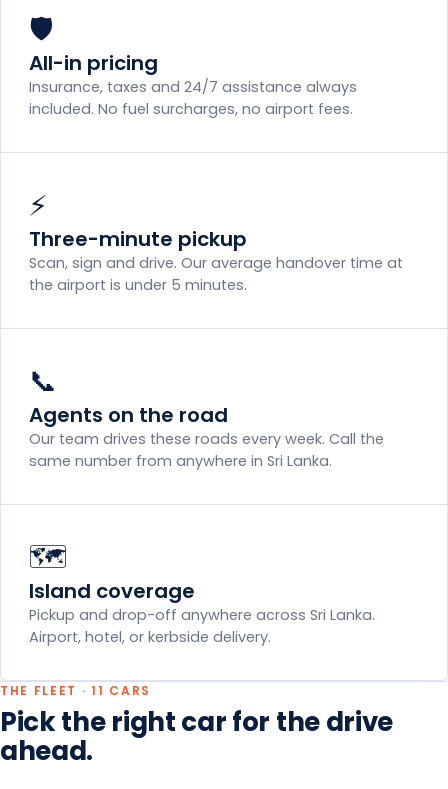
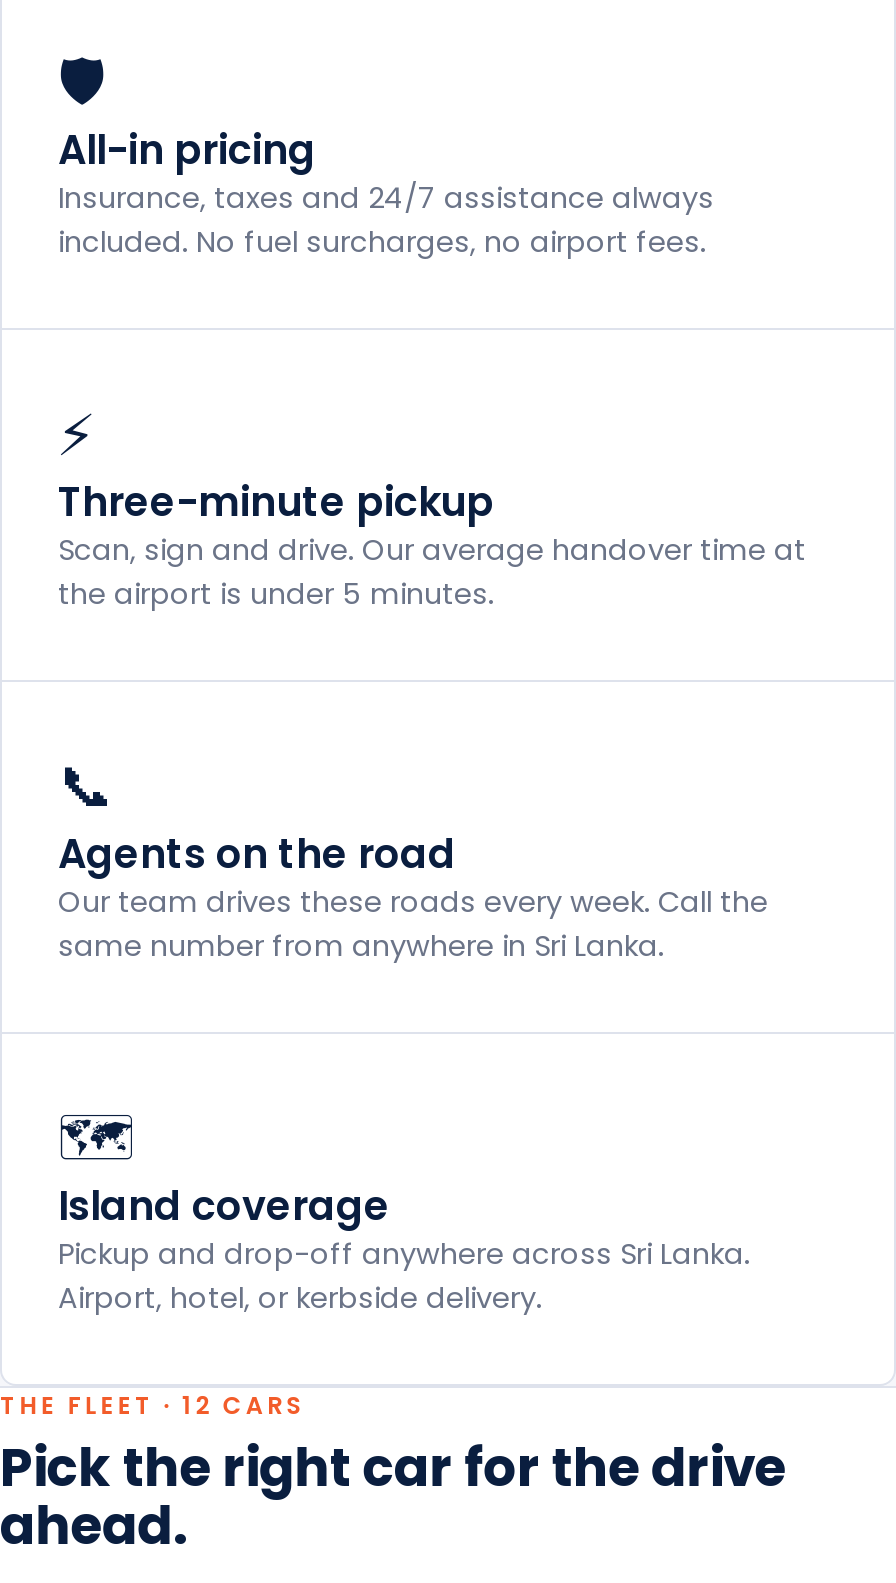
[0,682,151,699] THE FLEET · 11 CARS -> [0,1388,306,1422] THE FLEET · 12 CARS

